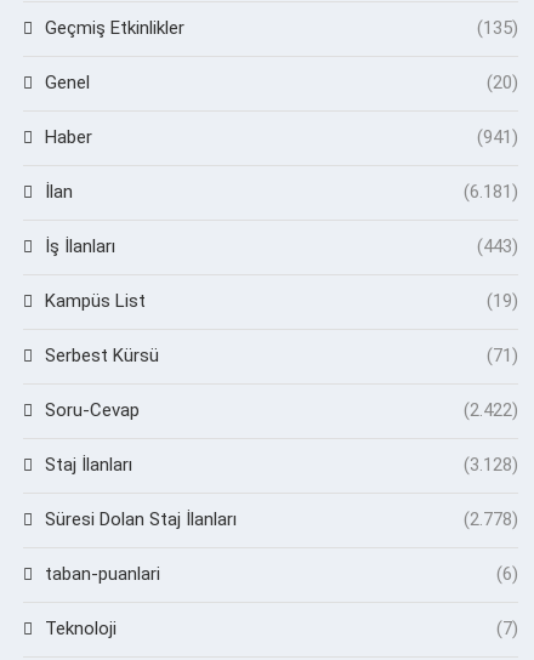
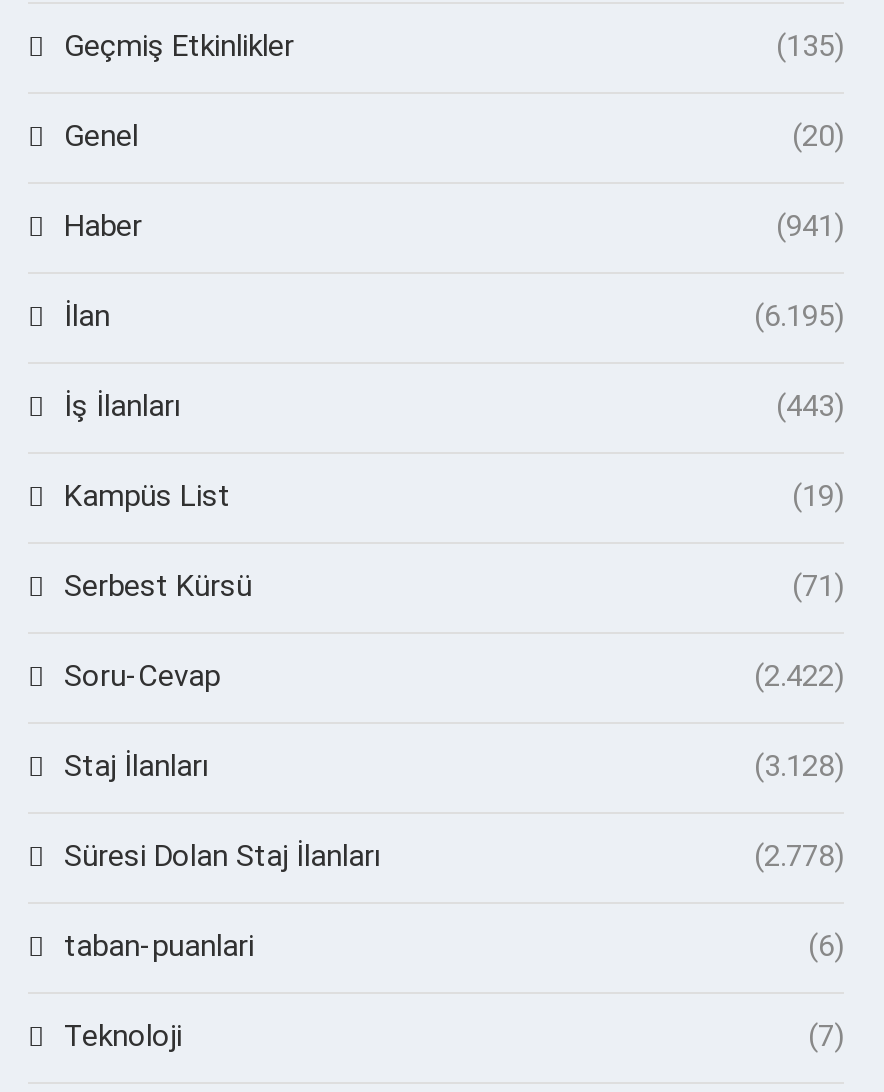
[464,180,518,202] (6.181) -> [754,297,844,333] (6.195)

